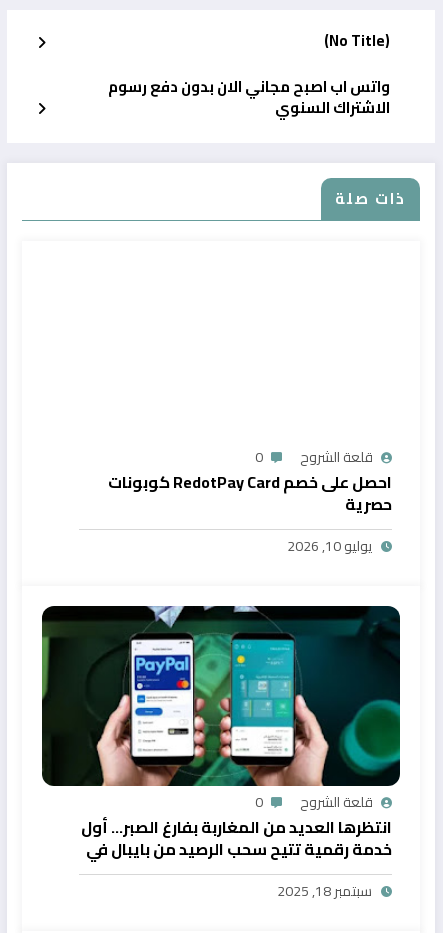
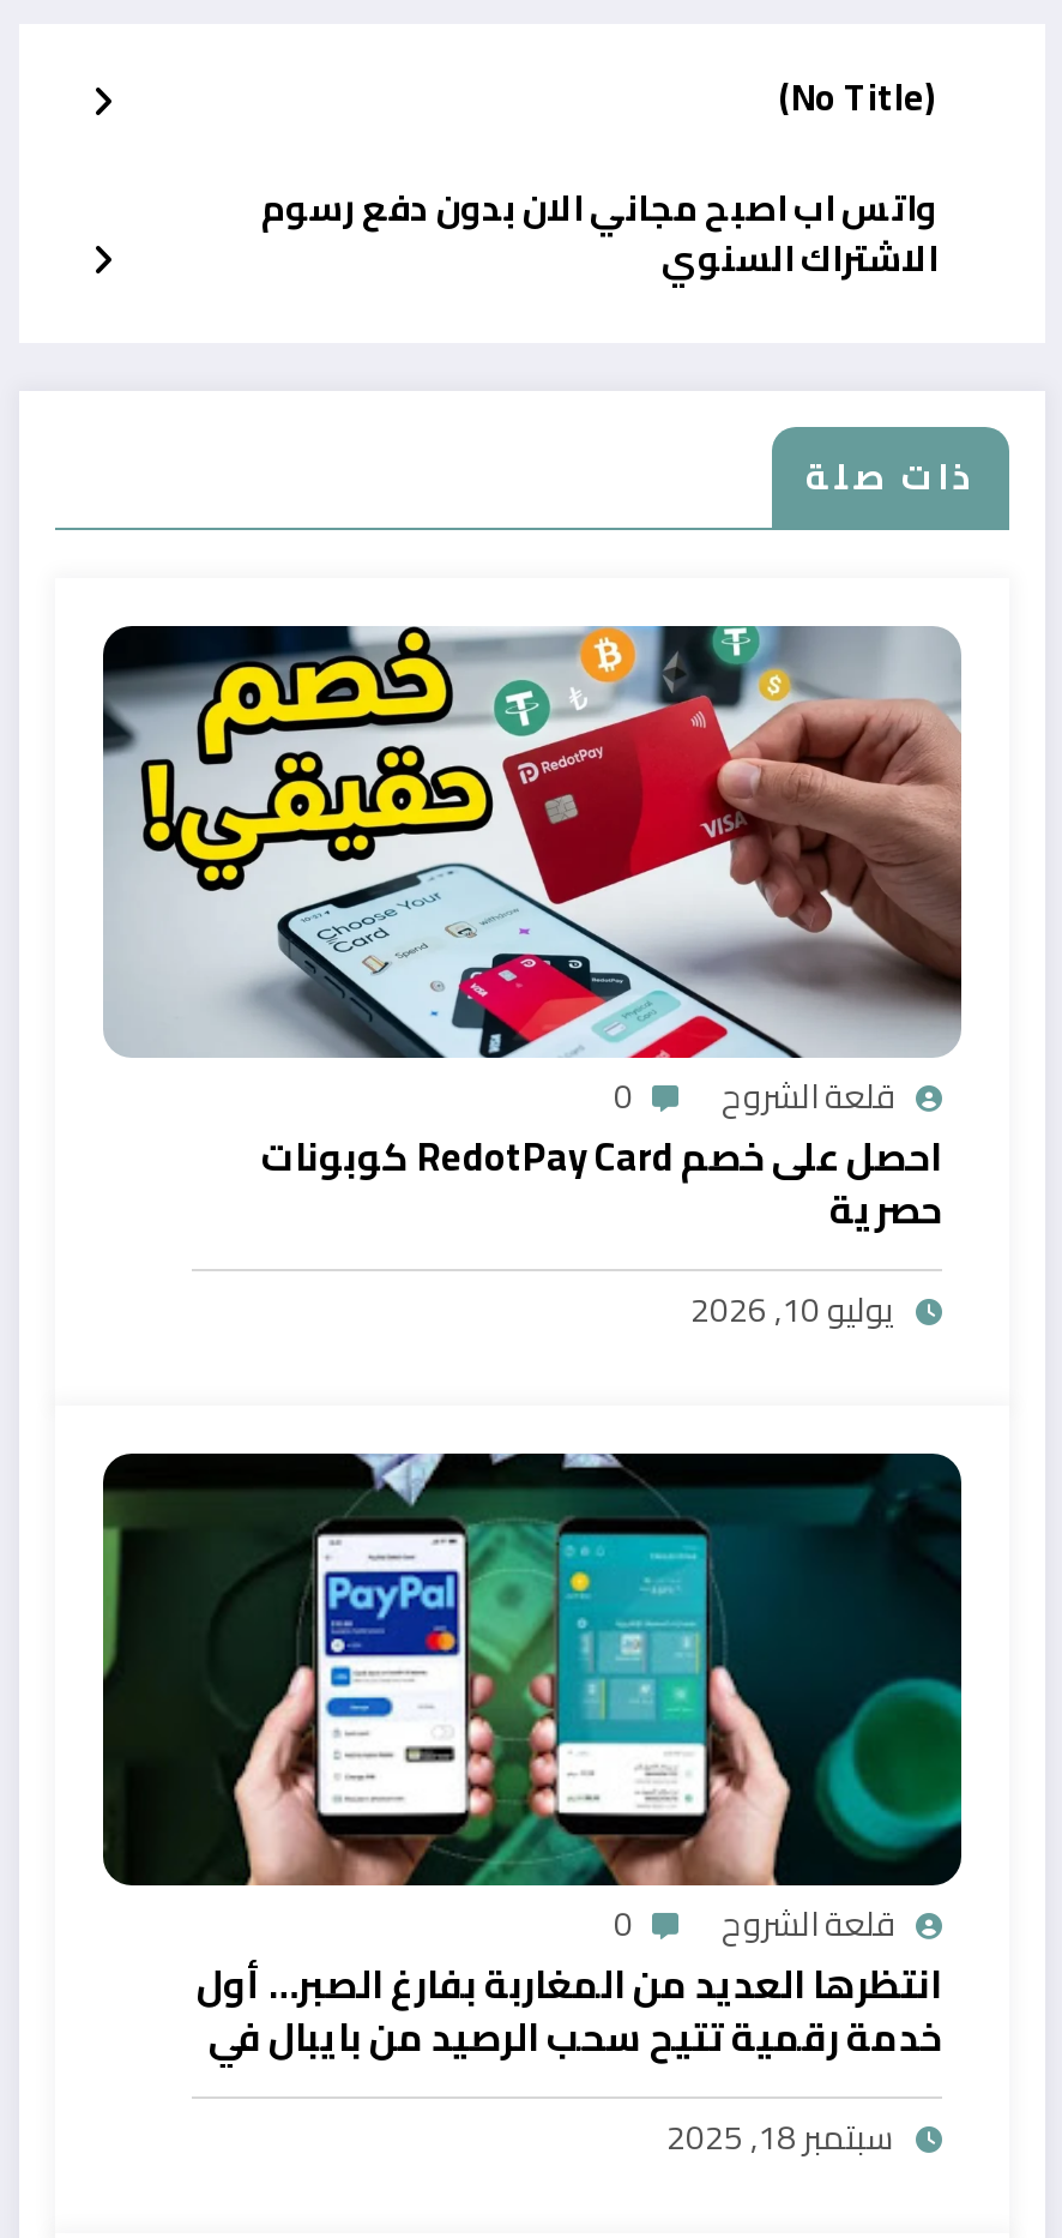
none -> [101,624,964,1060] [image]

